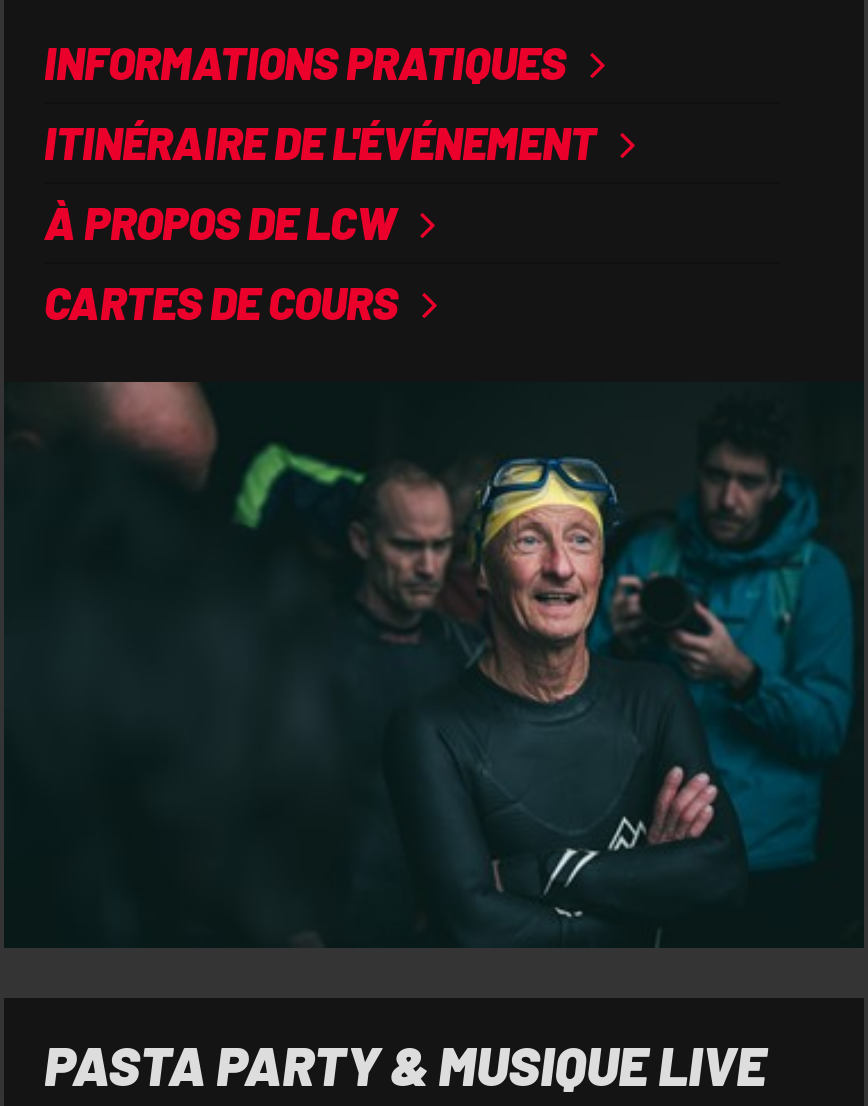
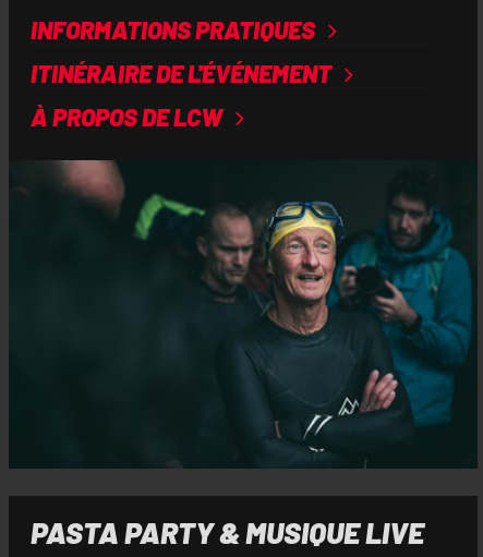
[44,276,406,328] CARTES DE COURS -> none

